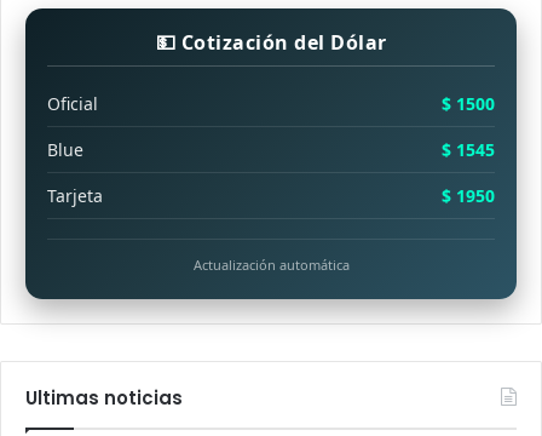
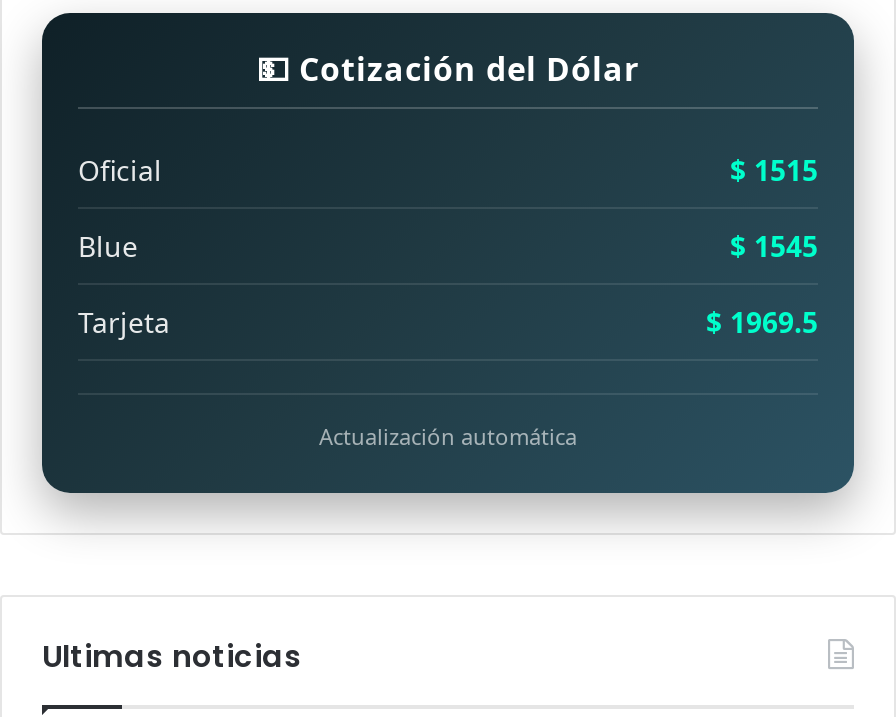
[442,92,495,115] $ 1500 -> [730,150,818,188] $ 1515
[442,184,495,207] $ 1950 -> [706,302,818,340] $ 1969.5

